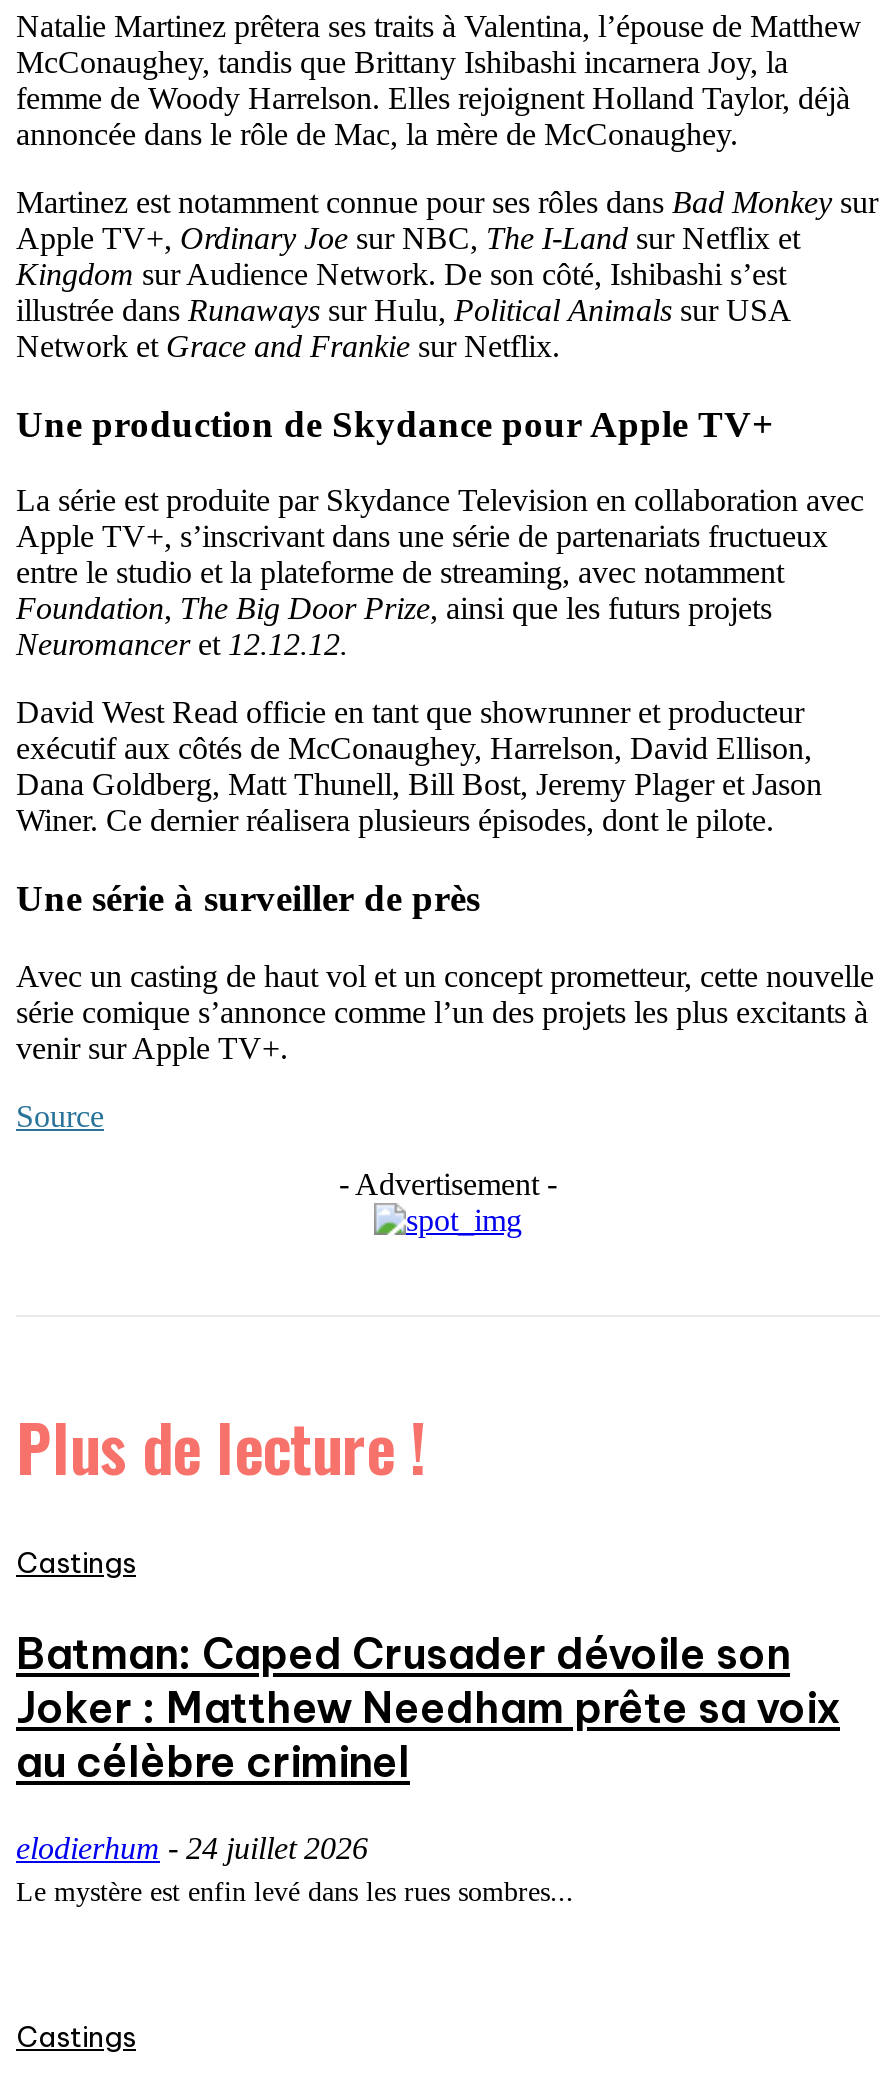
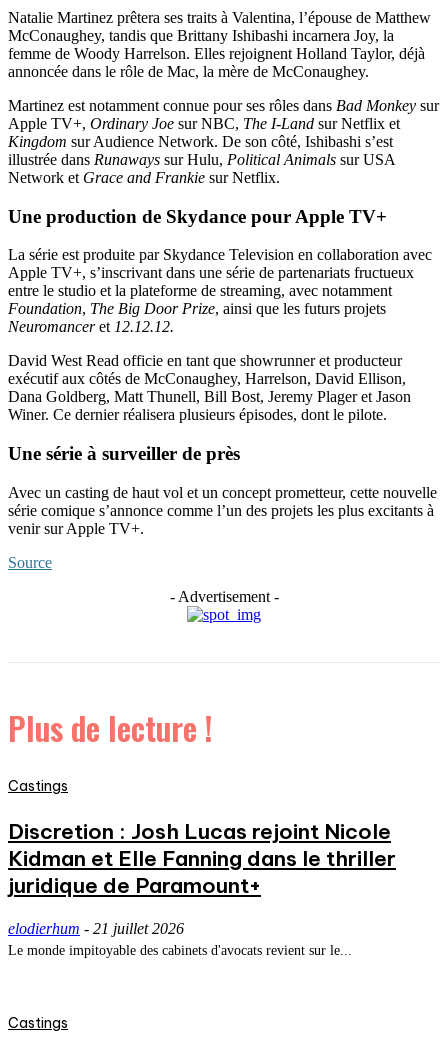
[16,1627,840,1789] Batman: Caped Crusader dévoile son | Joker : Matthew Needham prête sa voix | au célèbre criminel -> [8,818,396,899] Discretion : Josh Lucas rejoint Nicole | Kidman et Elle Fanning dans le thriller | juridique de Paramount+
[16,1831,574,1907] elodierhum - 24 juillet 2026 | Le mystère est enfin levé dans les rues sombres... -> [8,920,352,958] elodierhum - 21 juillet 2026 | Le monde impitoyable des cabinets d'avocats revient sur le...

